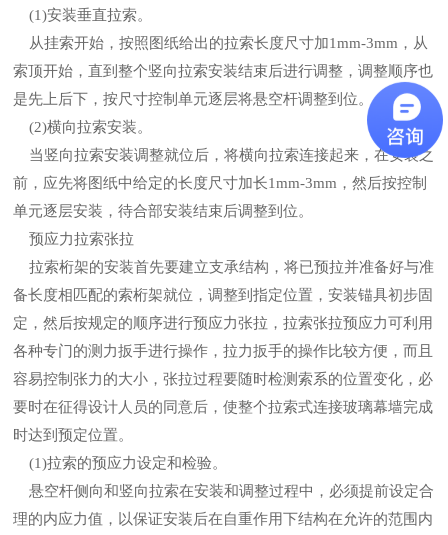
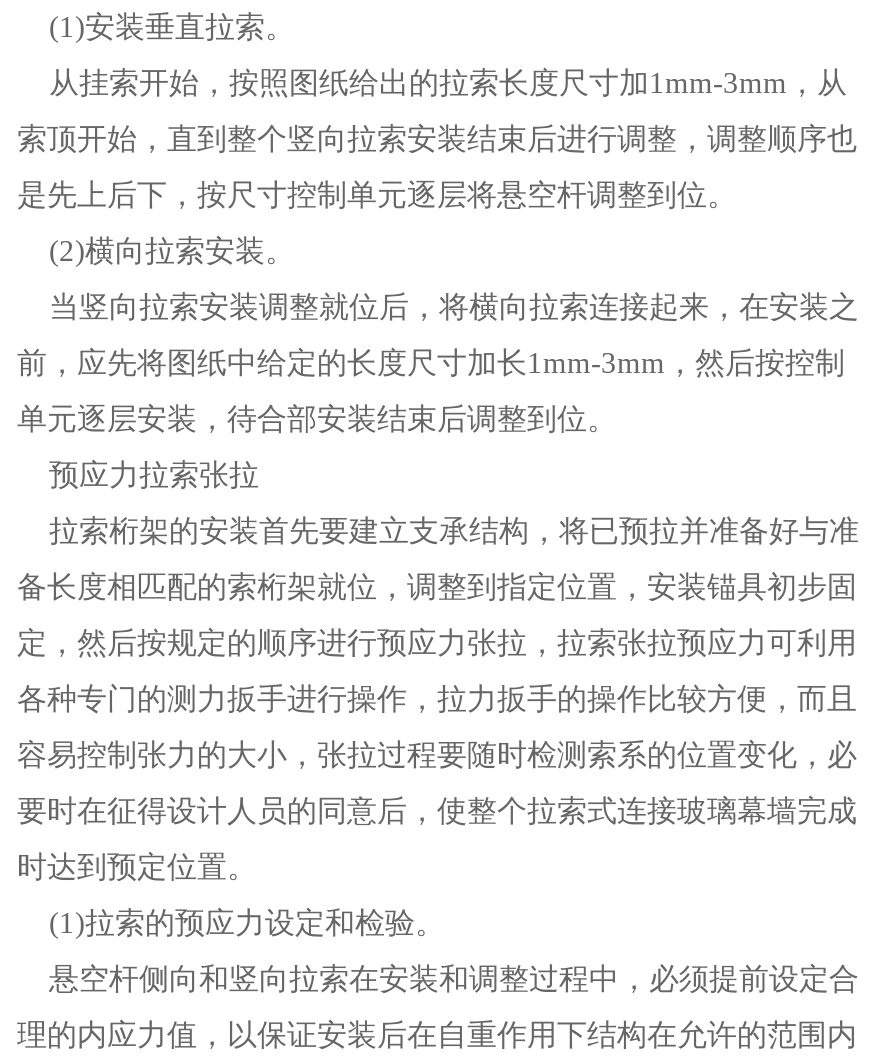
[366,82,444,145] [image] -> none

